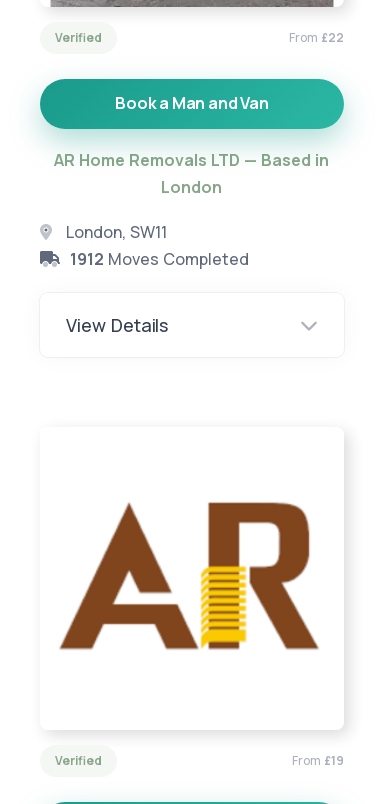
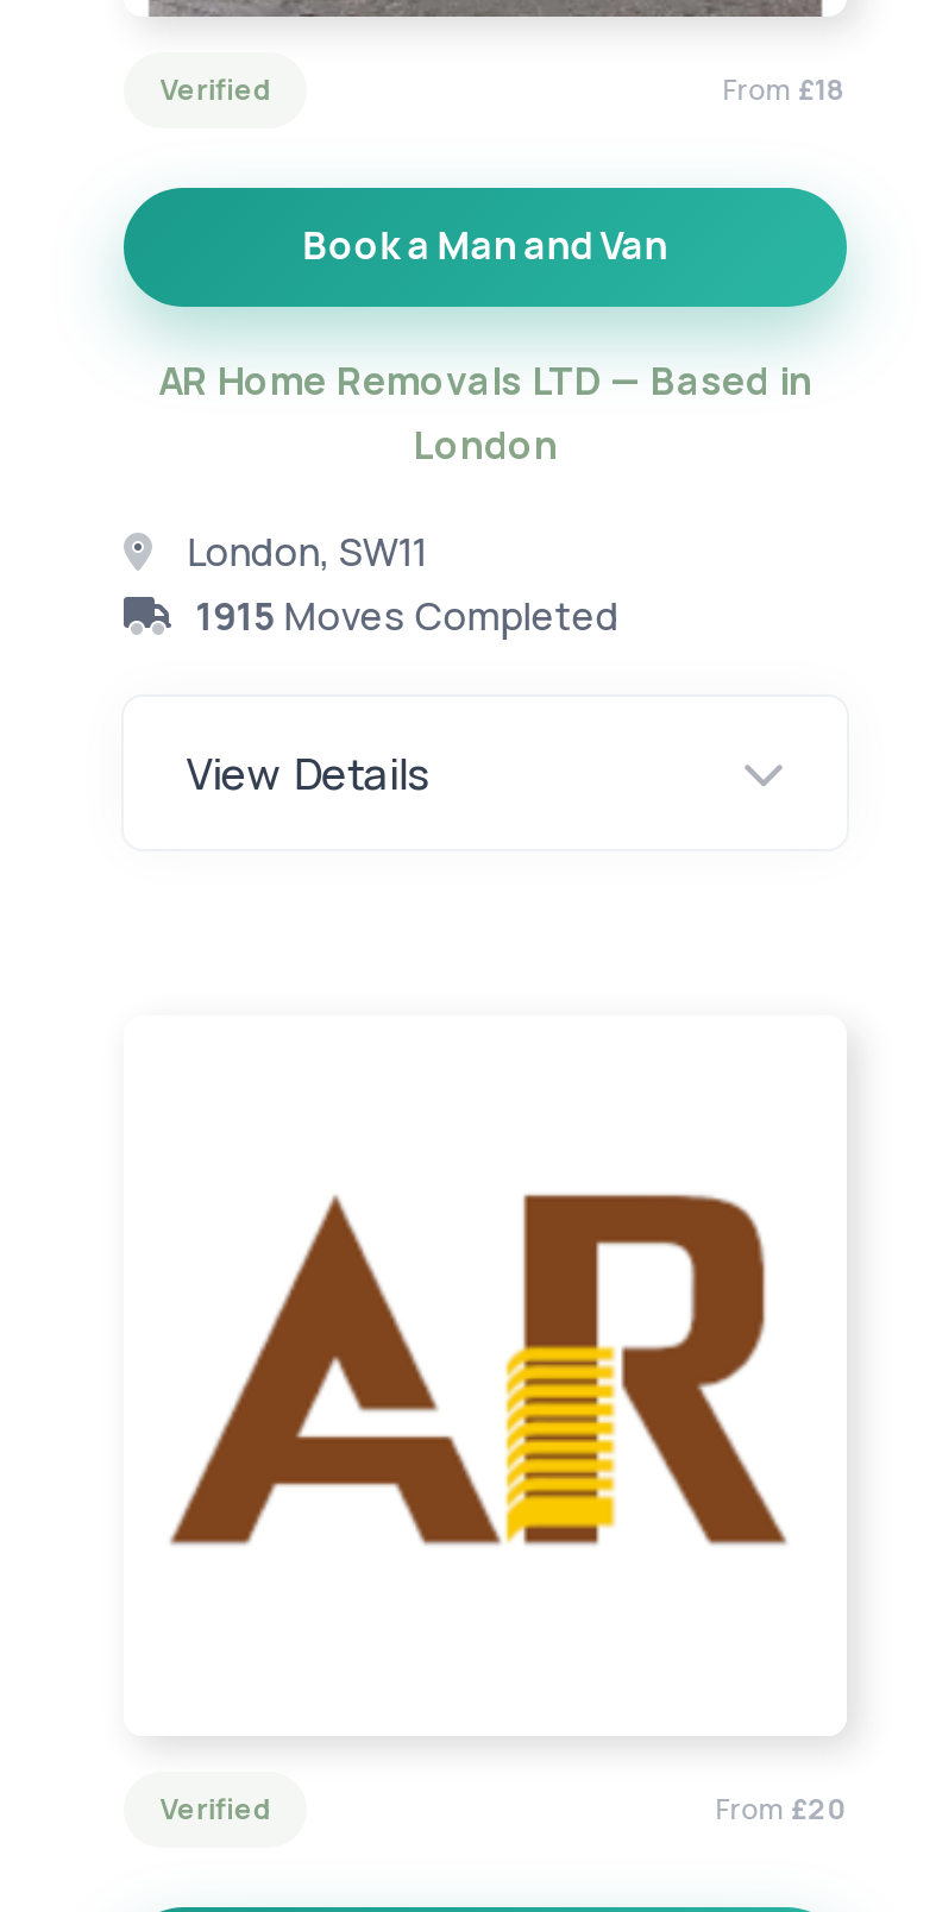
[289,29,344,46] From £22 -> [722,68,846,109] From £18
[70,248,249,270] 1912 Moves Completed -> [196,589,619,642] 1915 Moves Completed
[292,752,344,769] From £19 -> [715,1789,846,1829] From £20

